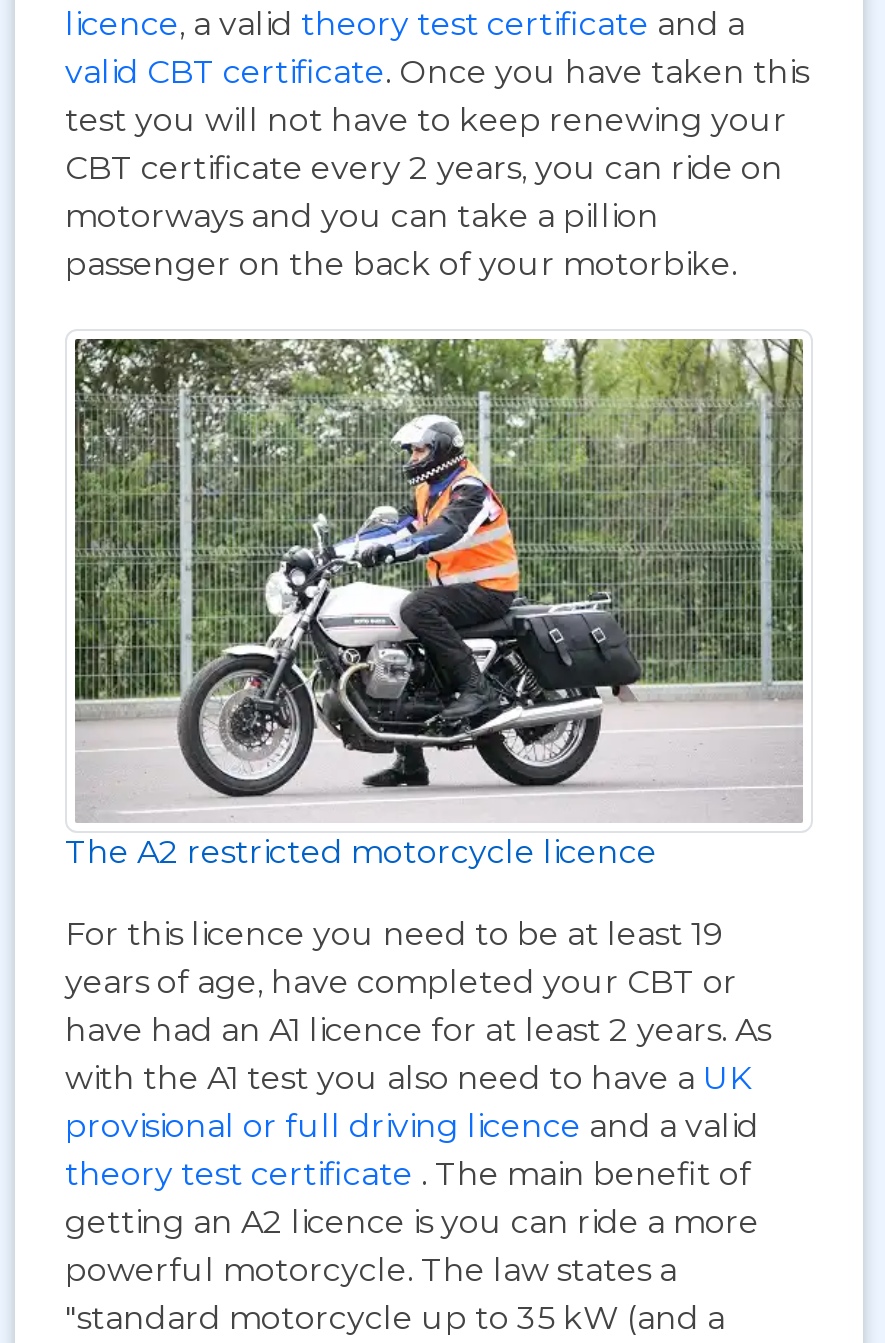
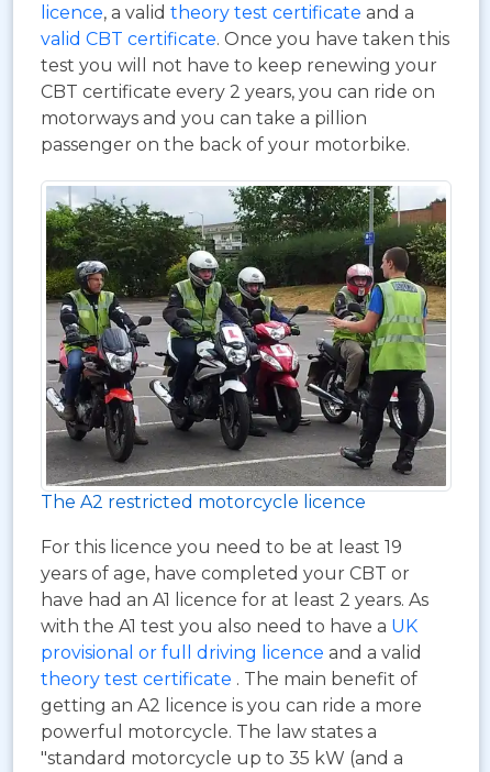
[75,338,803,820] [image] -> [46,185,446,486] [image]

